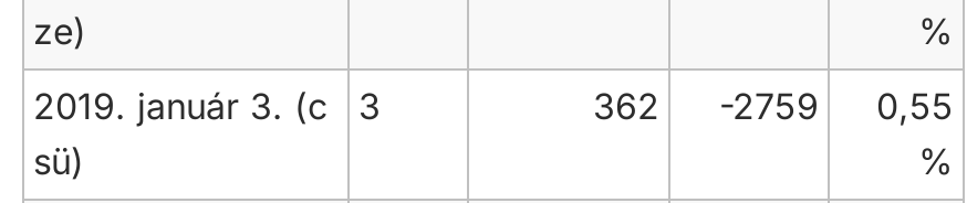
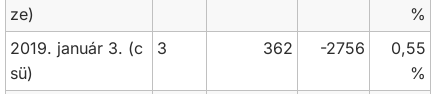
[593,84,954,128] 362 -2759 0,55 -> [263,38,426,58] 362 -2756 0,55

